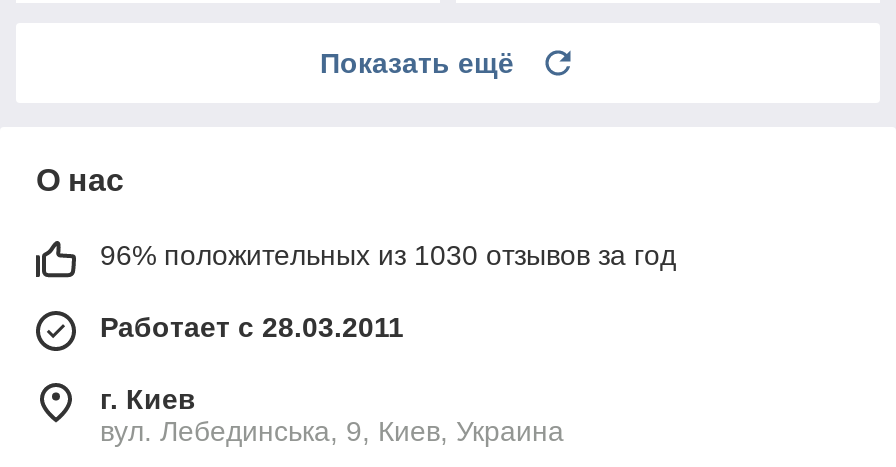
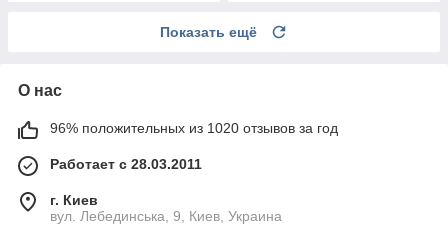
[100,240,676,272] 96% положительных из 1030 отзывов за год -> [50,120,338,136] 96% положительных из 1020 отзывов за год

